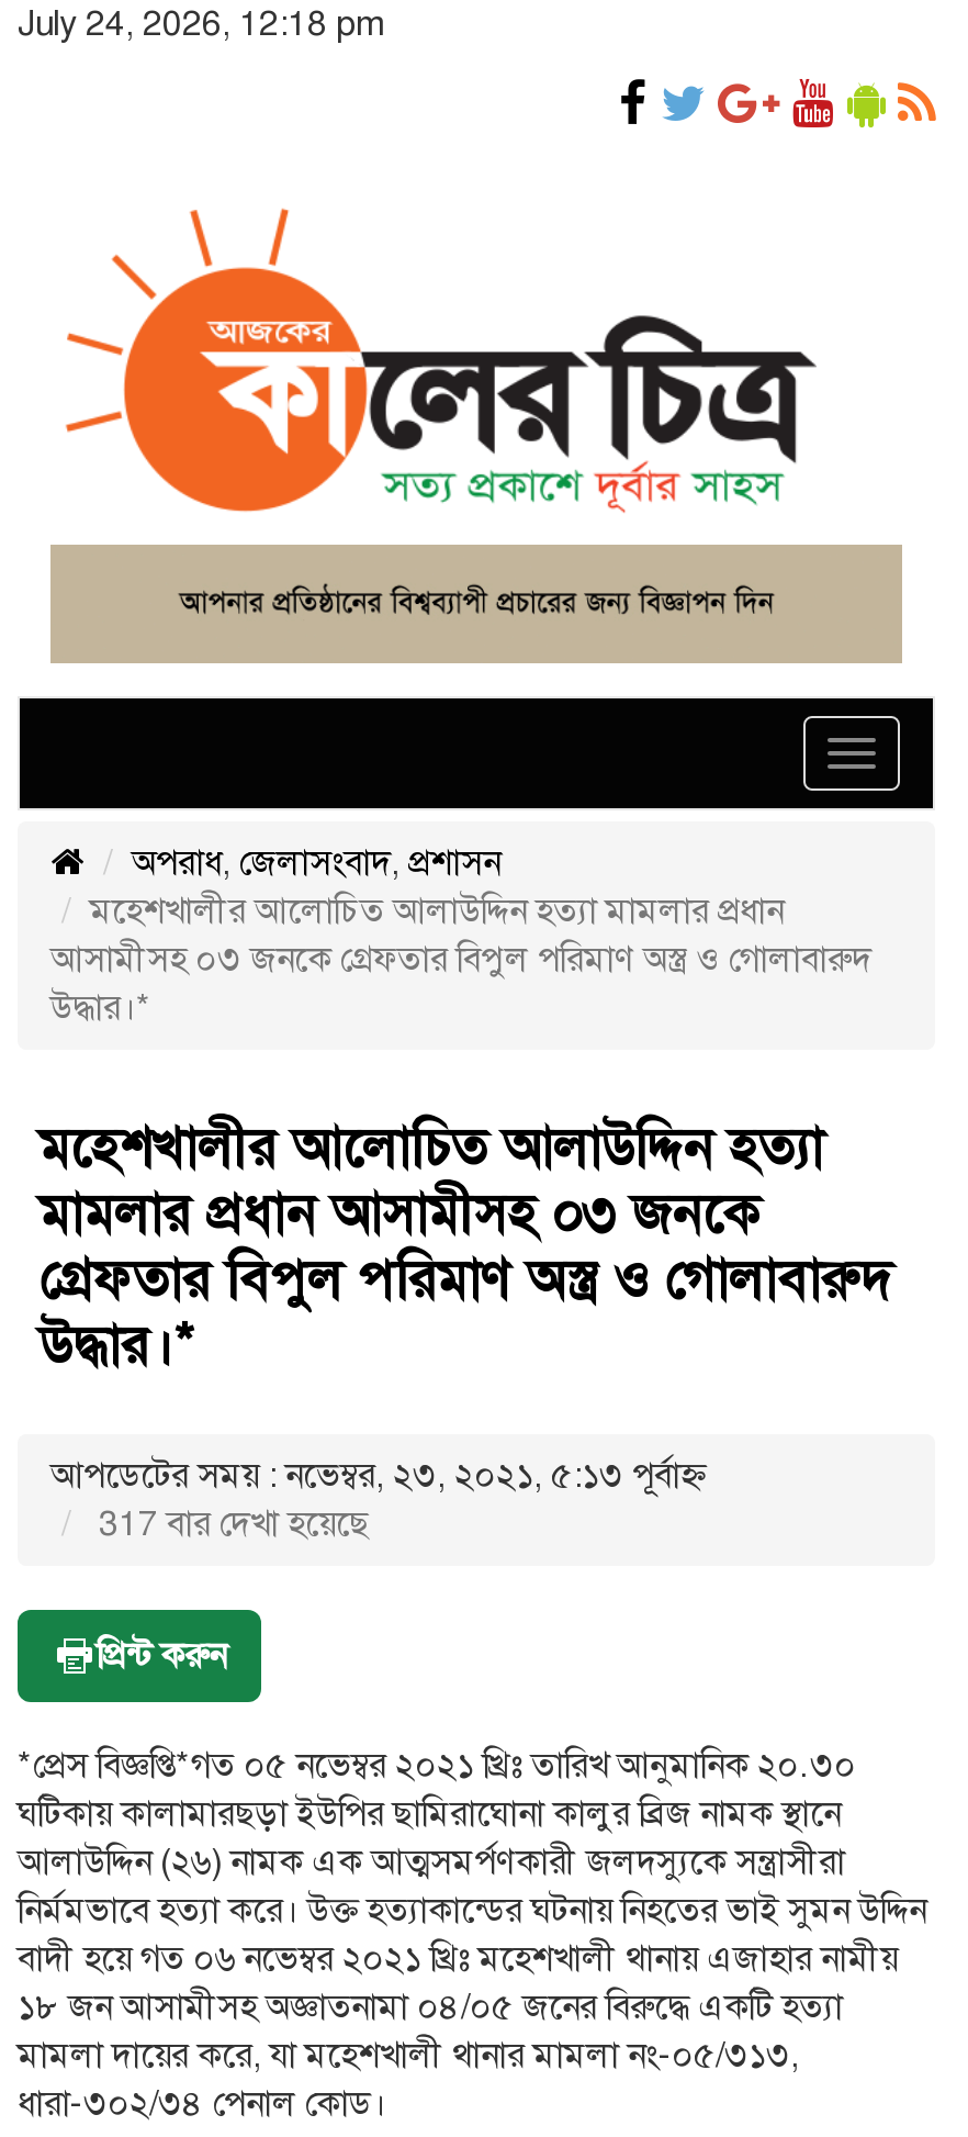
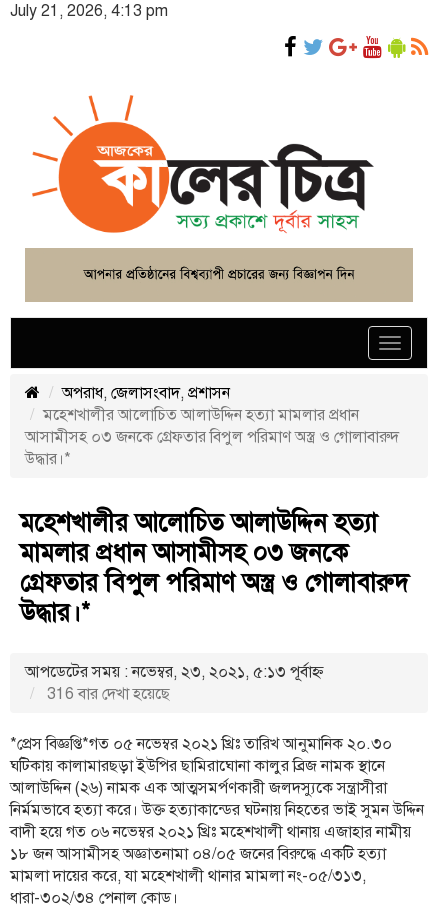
[18,2,384,46] July 24, 2026, 12:18 pm -> [10,1,168,21] July 21, 2026, 4:13 pm
[90,1502,369,1677] 317 বার দেখা হয়েছে | প্রিন্ট করুন -> [43,684,170,704] 316 বার দেখা হয়েছে

